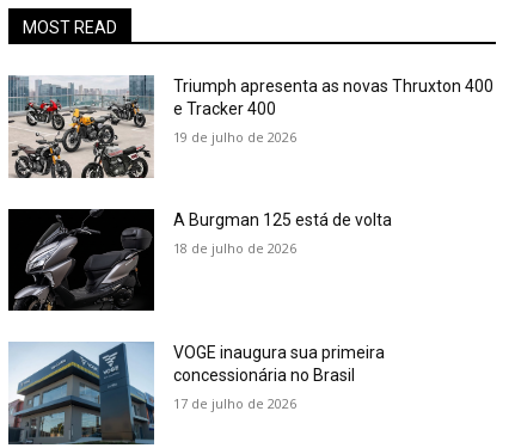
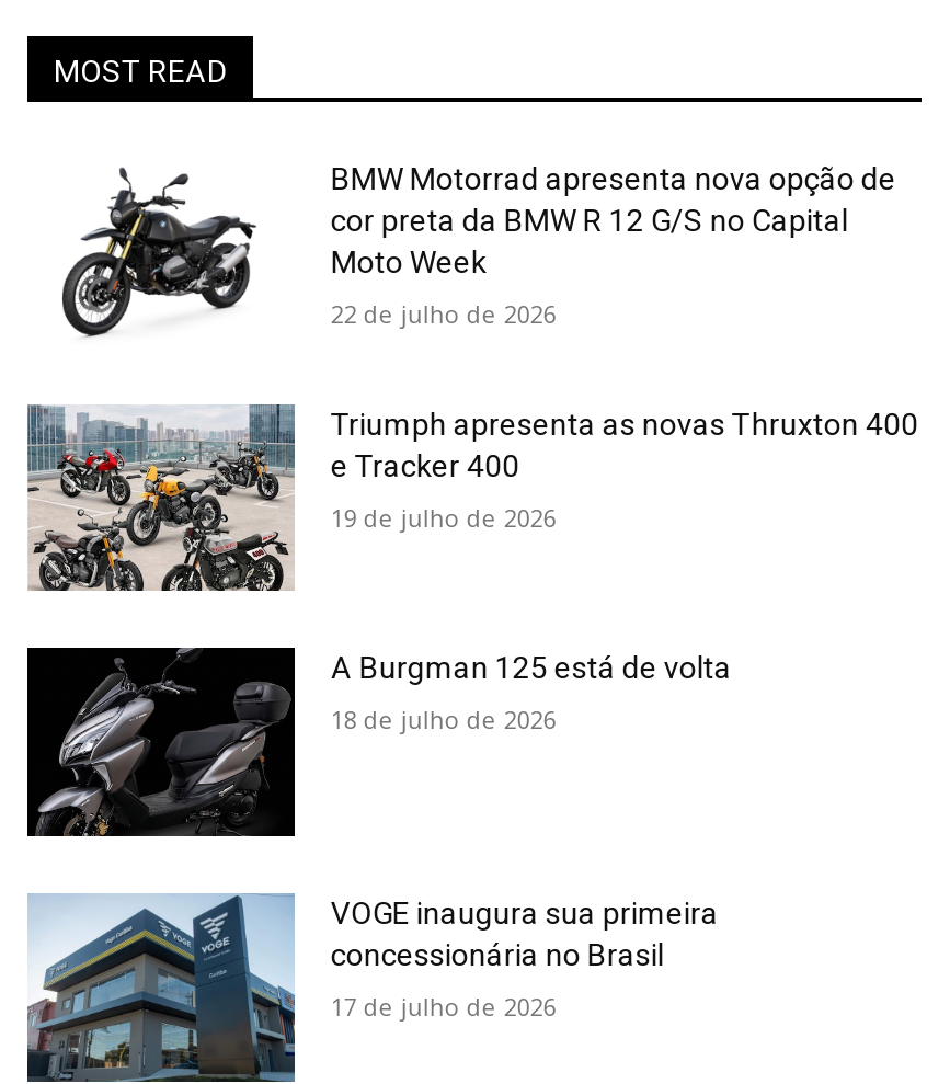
none -> [30,161,896,347] [image] | BMW Motorrad apresenta nova opção de | cor preta da BMW R 12 G/S no Capital | Moto Week | 22 de julho de 2026

